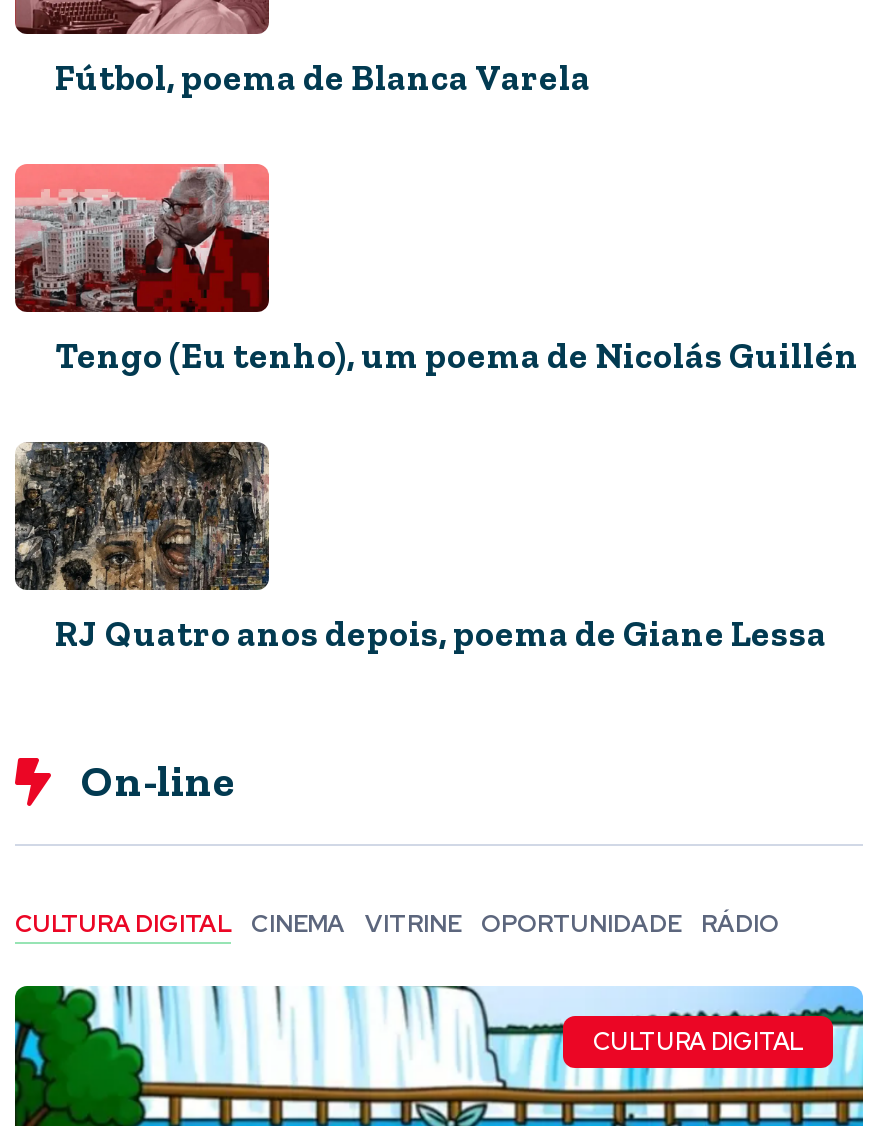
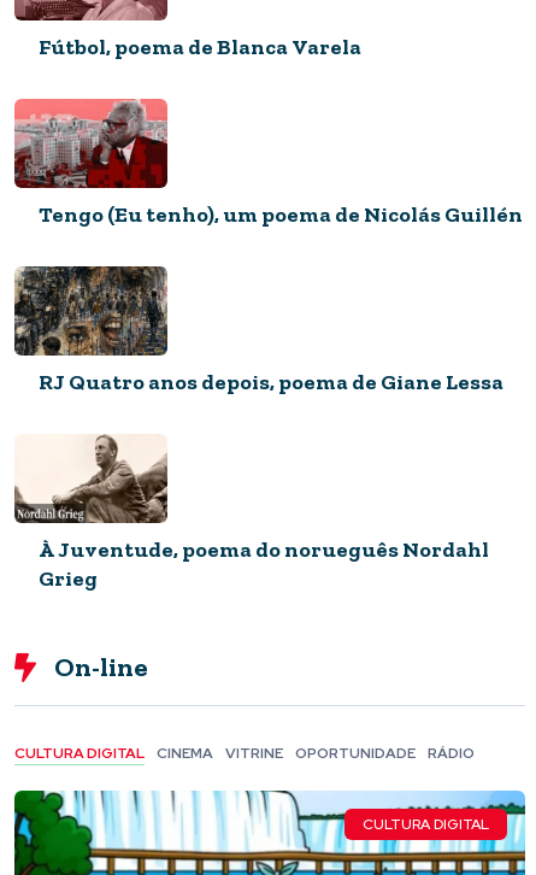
none -> [14,434,489,592] [image] | À Juventude, poema do norueguês Nordahl | Grieg

